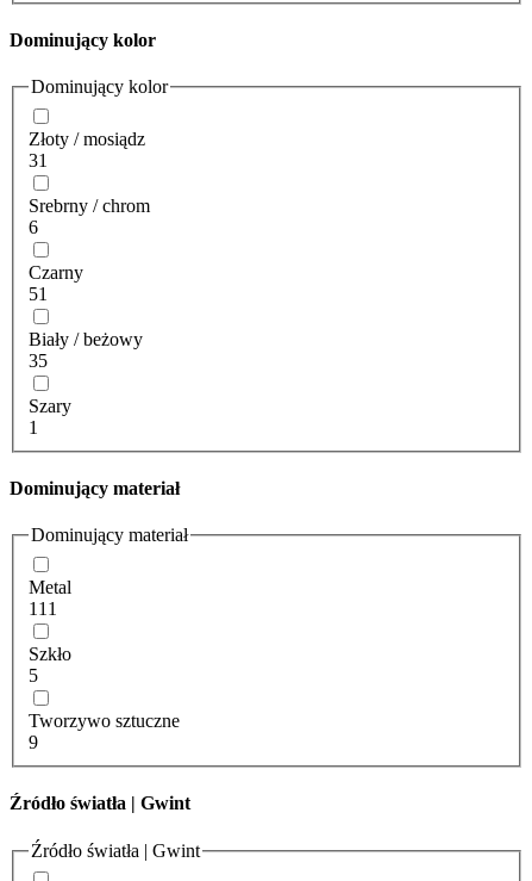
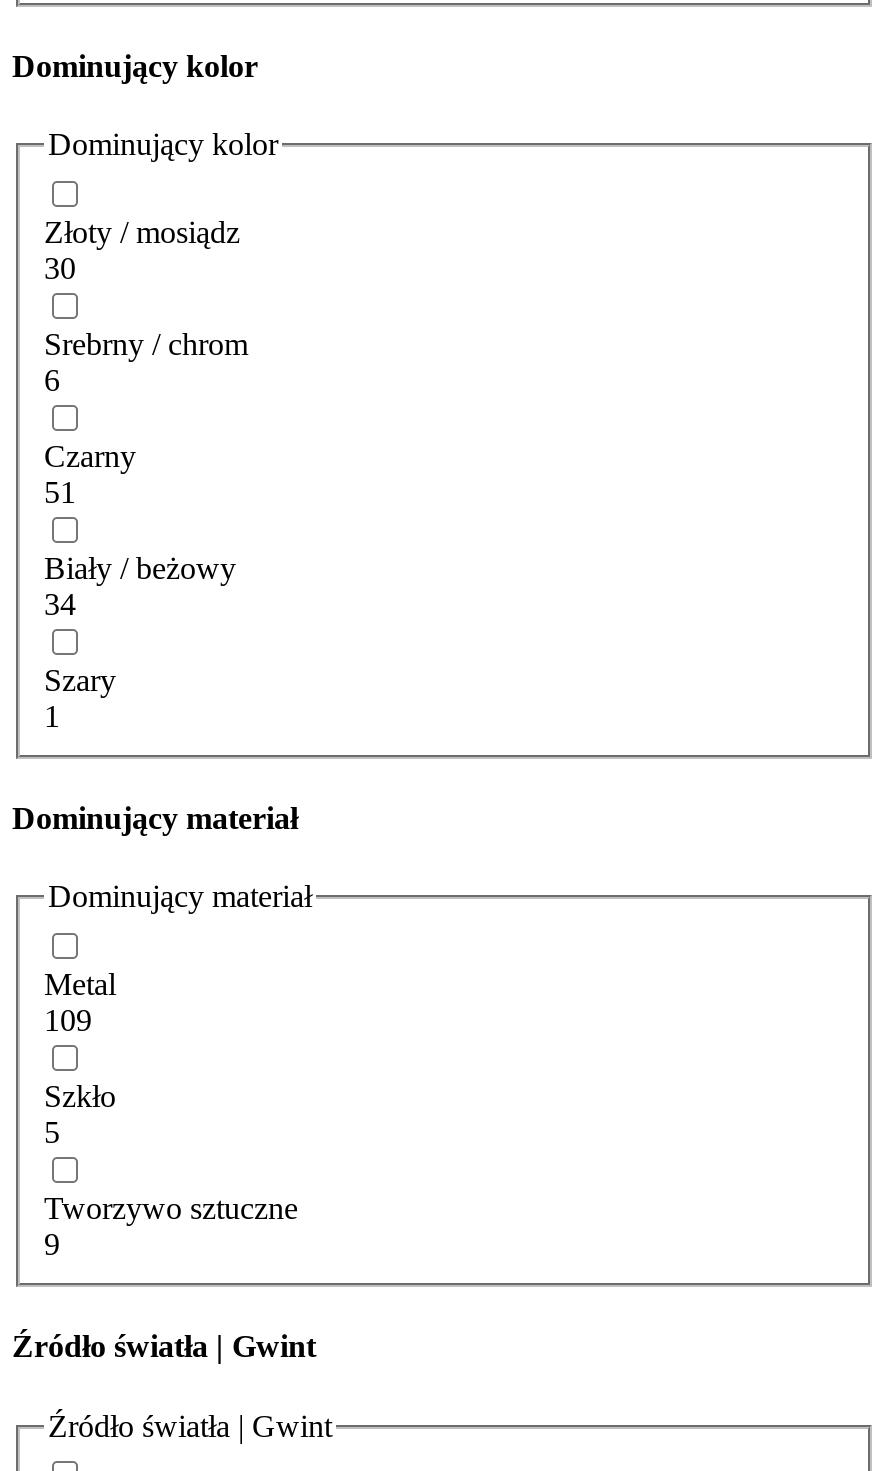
[29,150,48,170] 31 -> [44,251,76,285] 30
[29,350,48,371] 35 -> [44,587,76,621] 34
[29,598,57,619] 111 -> [44,1003,92,1037] 109

